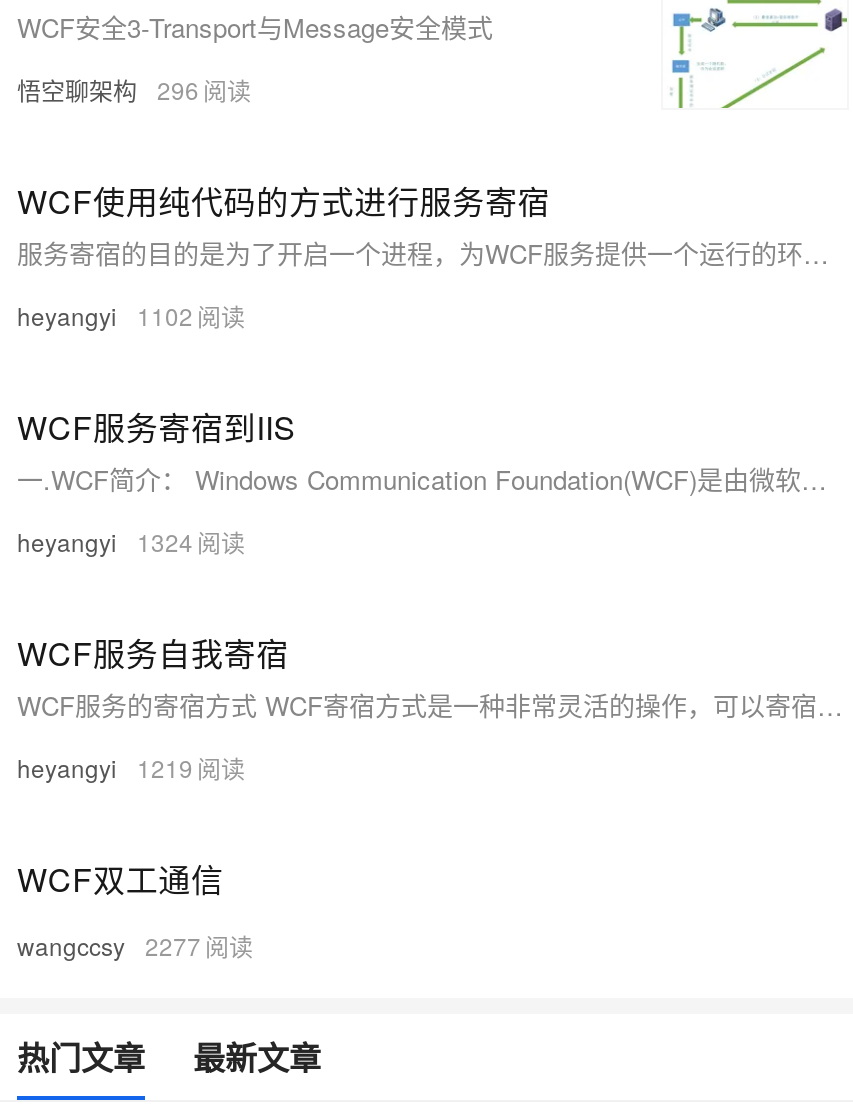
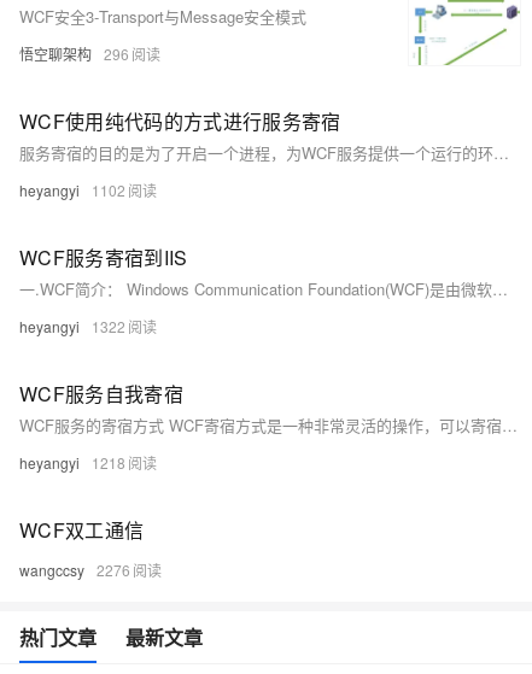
[17,524,193,558] heyangyi 1324 -> [19,316,125,336] heyangyi 1322
[17,750,193,784] heyangyi 1219 -> [19,452,125,473] heyangyi 1218
[17,928,201,962] wangccsy 2277 -> [19,559,130,580] wangccsy 2276

